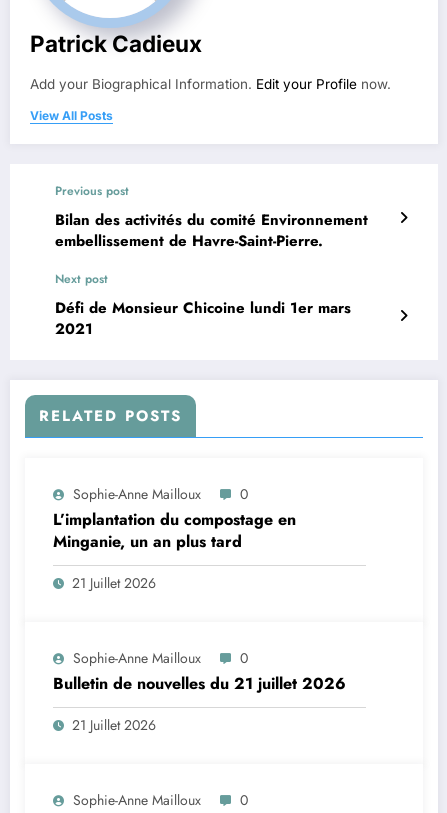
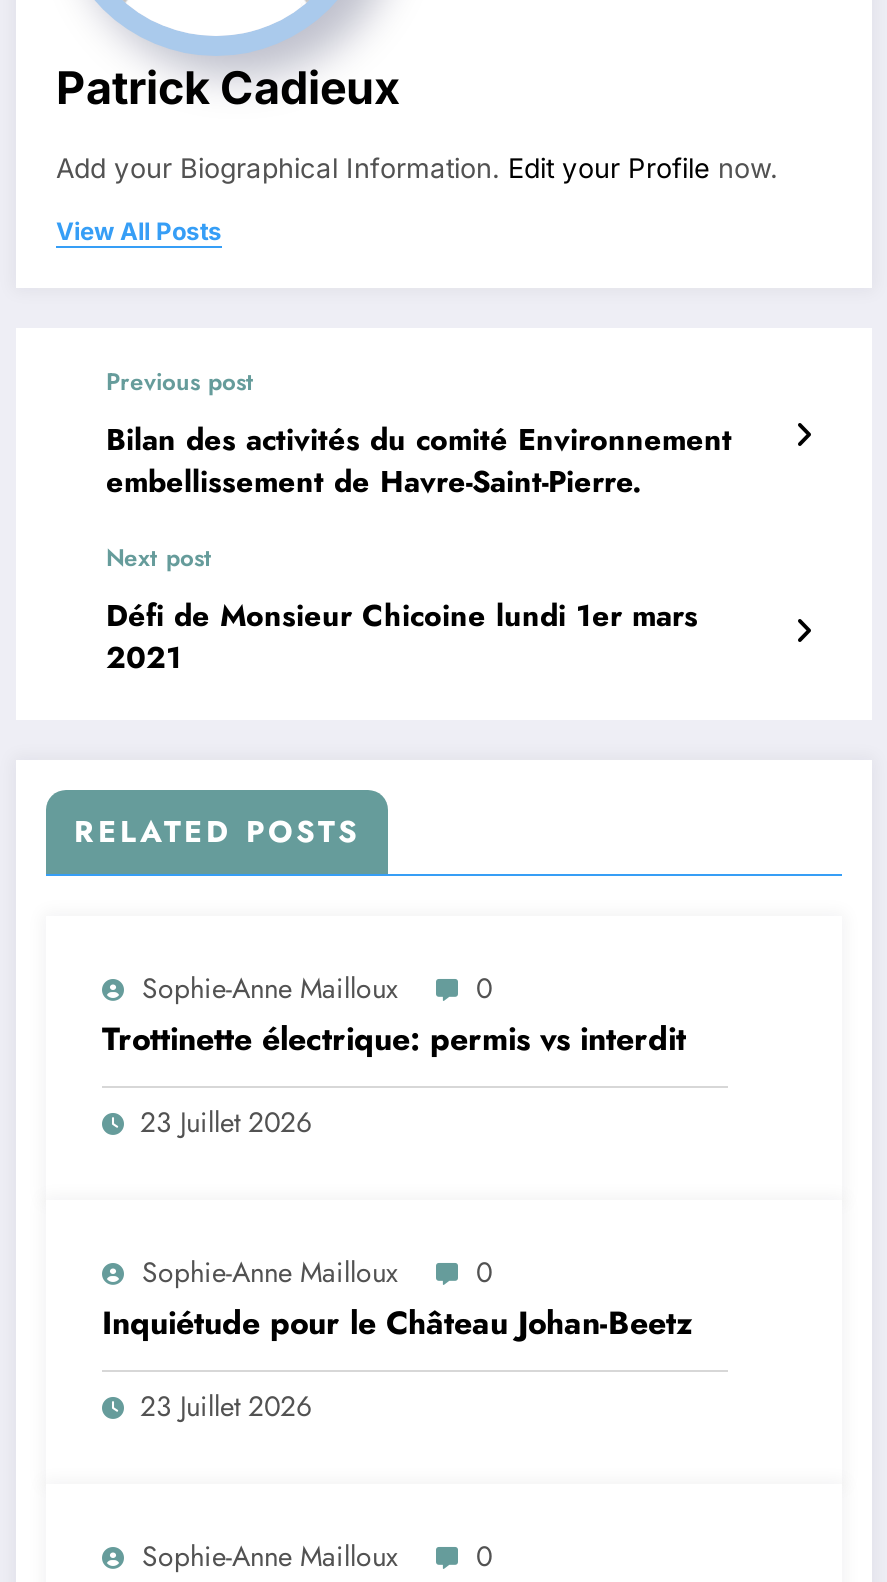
[53,508,296,553] L’implantation du compostage en | Minganie, un an plus tard -> [102,1017,686,1063] Trottinette électrique: permis vs interdit
[72,573,156,593] 21 Juillet 2026 -> [140,1103,312,1143] 23 Juillet 2026
[53,672,346,695] Bulletin de nouvelles du 21 juillet 2026 -> [102,1301,692,1347] Inquiétude pour le Château Johan-Beetz
[72,715,156,735] 21 Juillet 2026 -> [140,1387,312,1427] 23 Juillet 2026

